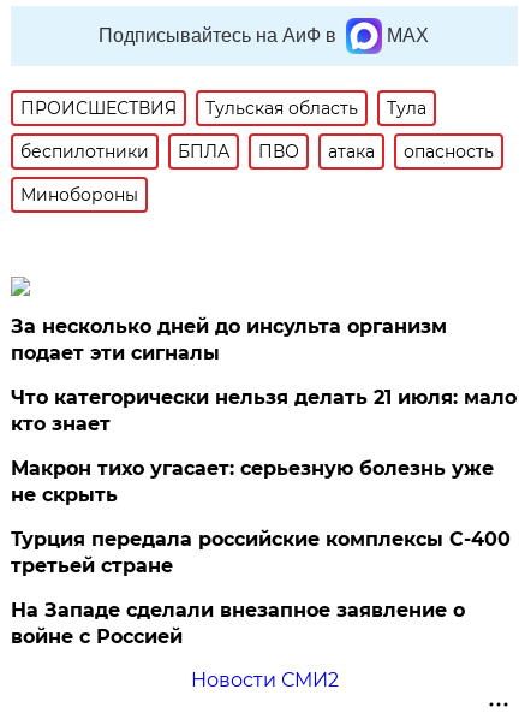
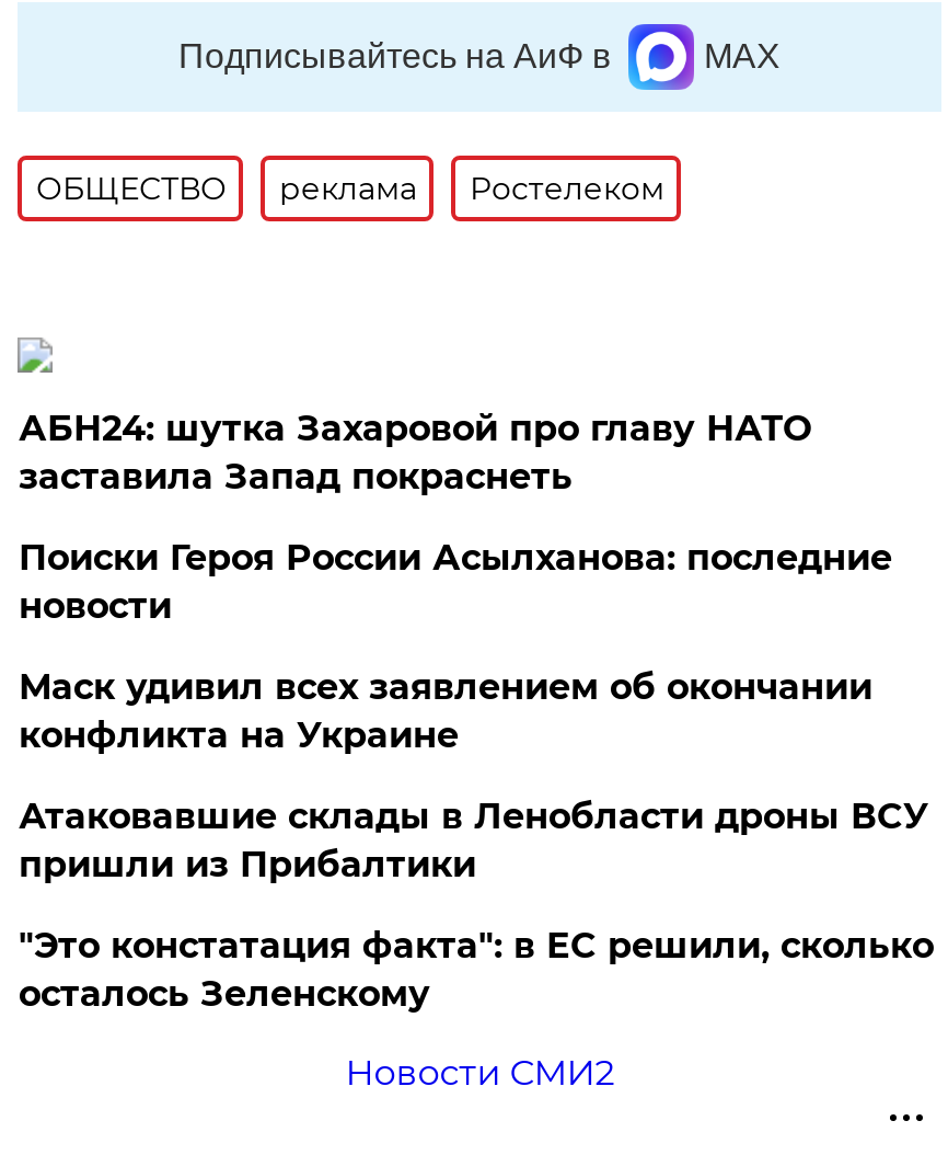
[21,97,494,205] ПРОИСШЕСТВИЯ | Тульская область | Тула | беспилотники | БПЛА | ПВО | атака | опасность | Минобороны -> [36,169,664,208] ОБЩЕСТВО | реклама | Ростелеком
[11,315,517,648] За несколько дней до инсульта организм | подает эти сигналы | Что категорически нельзя делать 21 июля: мало | кто знает | Макрон тихо угасает: серьезную болезнь уже | не скрыть | Турция передала российские комплексы С-400 | третьей стране | На Западе сделали внезапное заявление о | войне с Россией -> [18,407,934,1015] АБН24: шутка Захаровой про главу НАТО | заставила Запад покраснеть | Поиски Героя России Асылханова: последние | новости | Маск удивил всех заявлением об окончании | конфликта на Украине | Атаковавшие склады в Ленобласти дроны ВСУ | пришли из Прибалтики | "Это констатация факта": в ЕС решили, сколько | осталось Зеленскому

